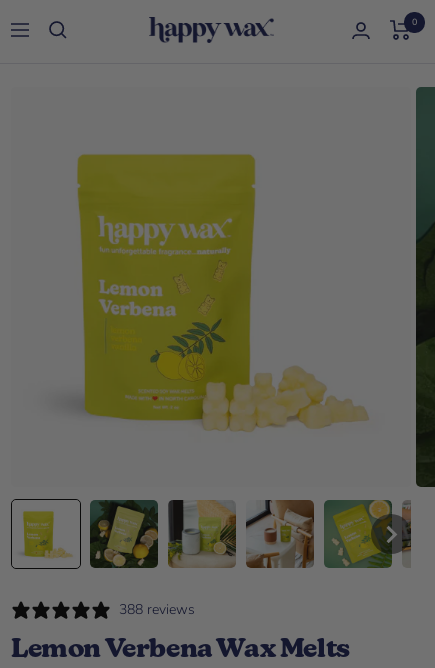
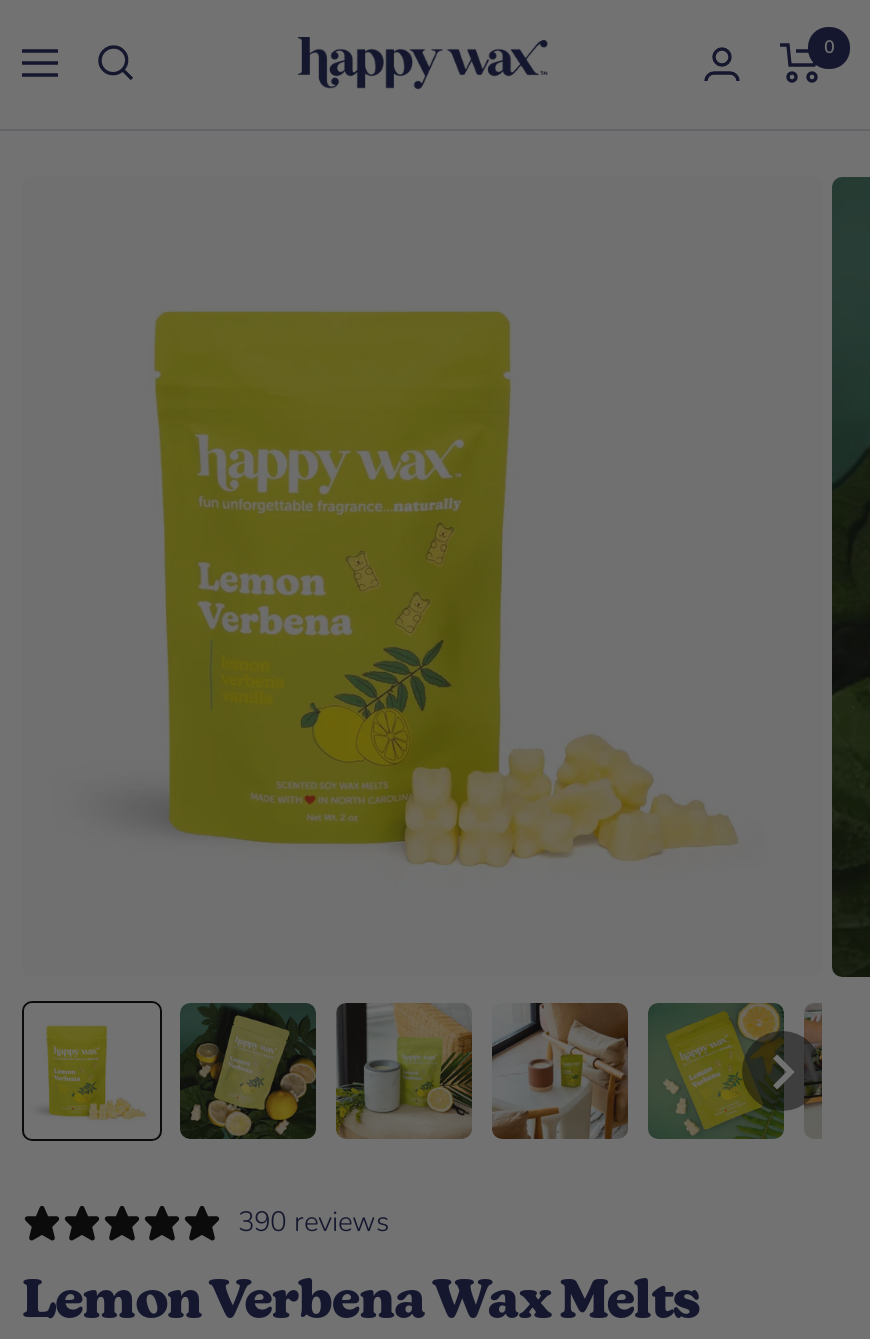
[119,600,195,619] 388 reviews -> [238,1203,390,1241] 390 reviews

